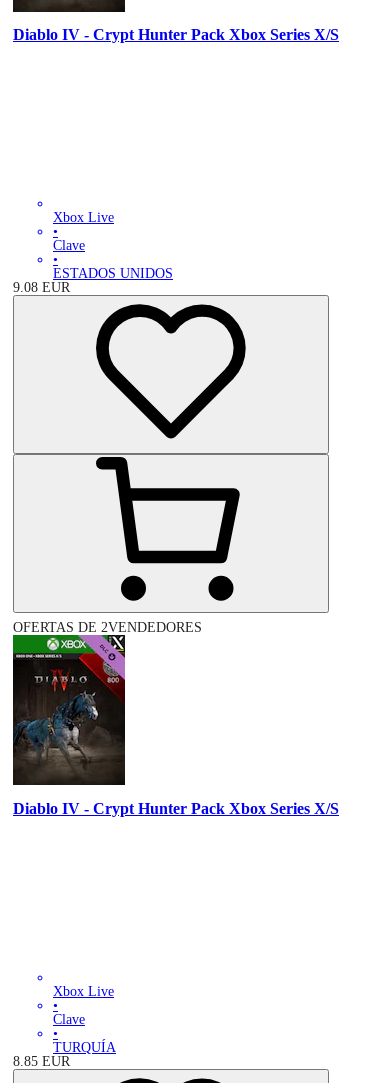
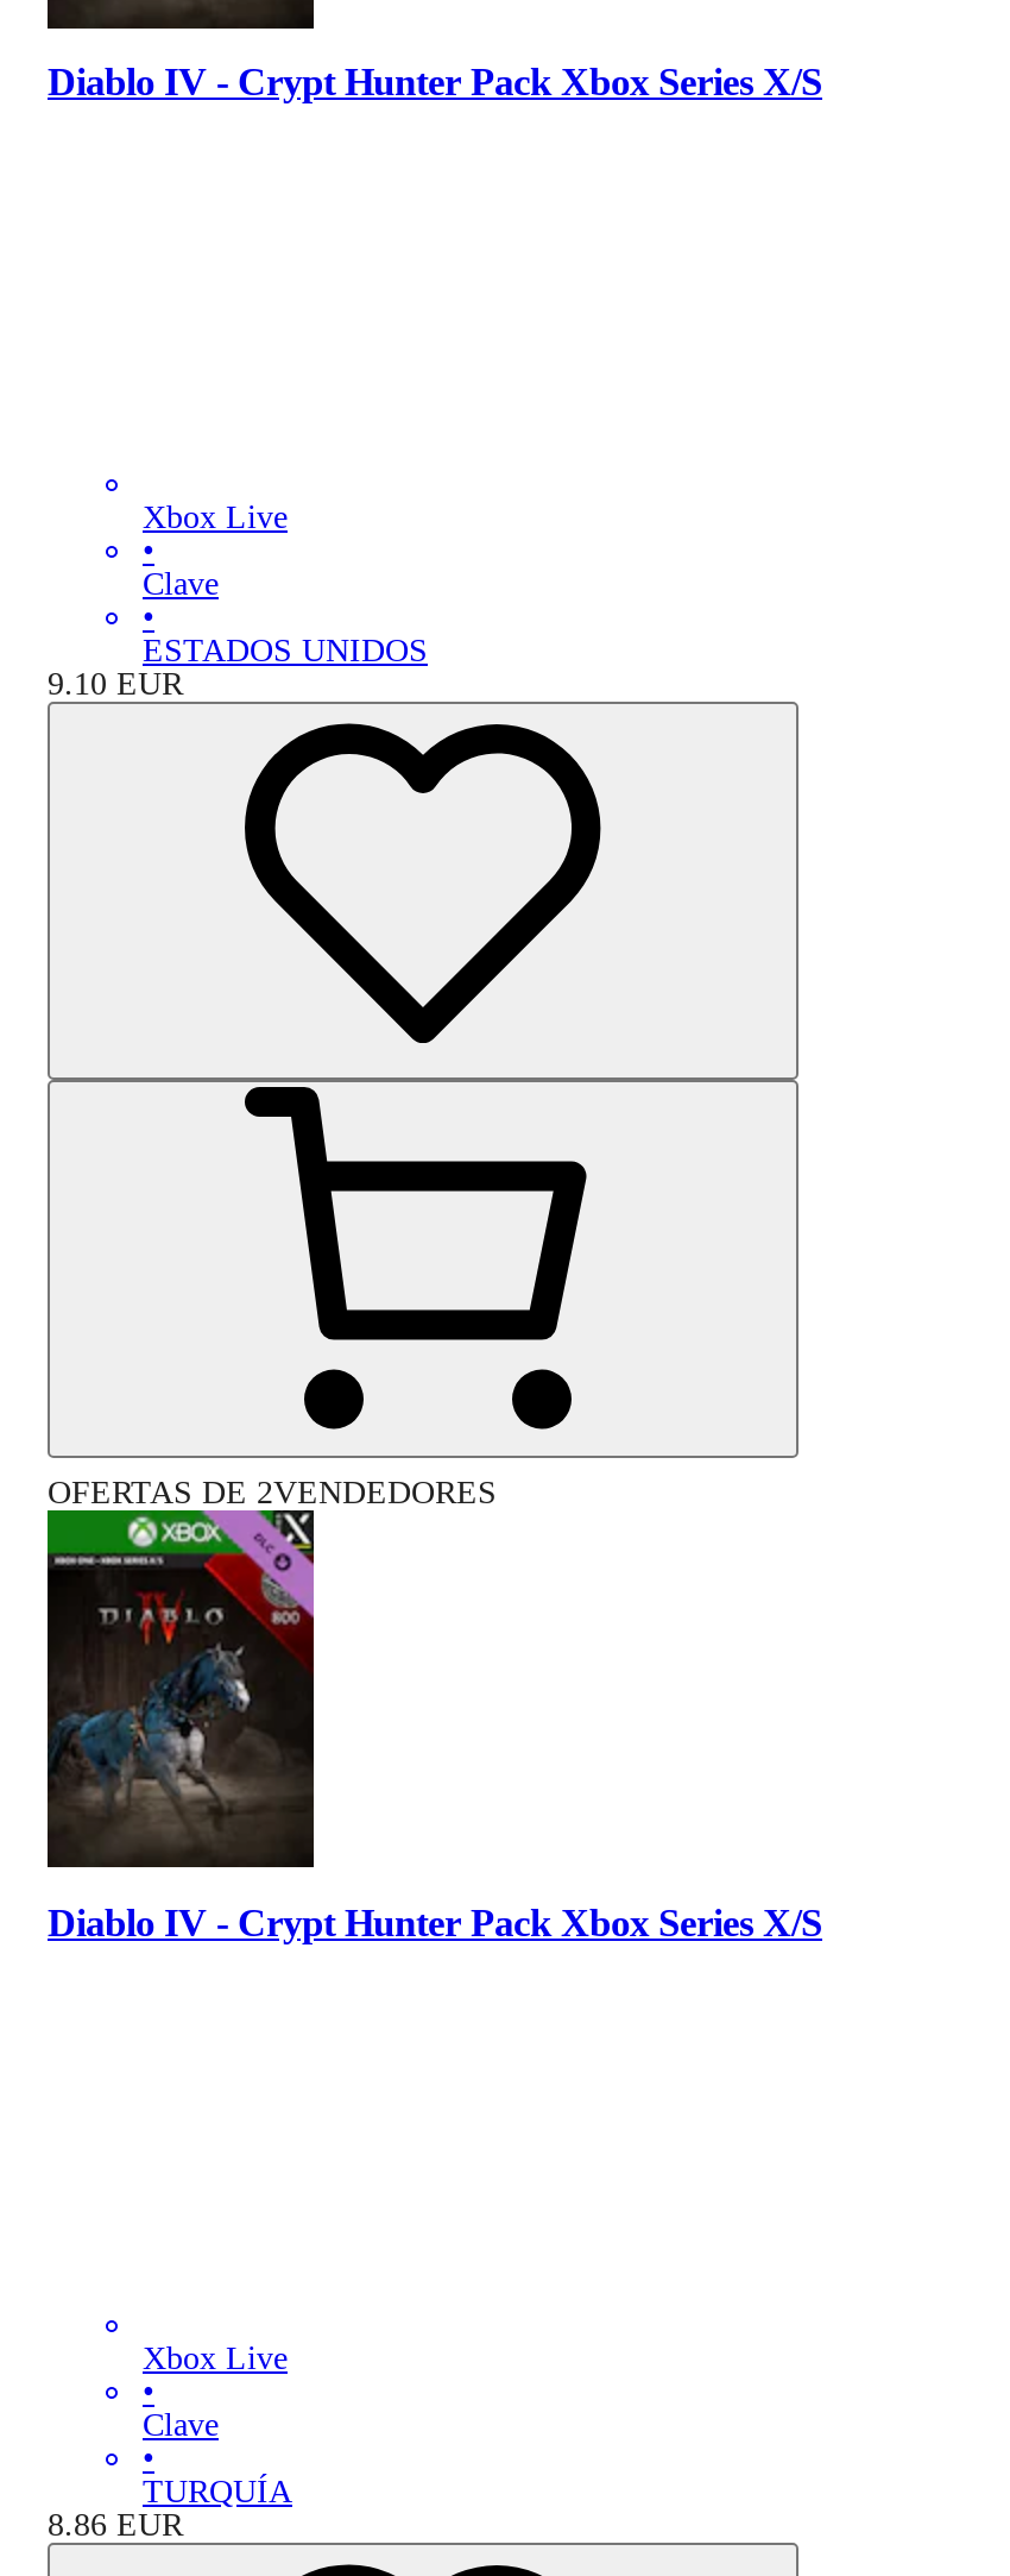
[13,280,70,295] 9.08 EUR -> [48,667,183,702] 9.10 EUR
[13,1054,70,1069] 8.85 EUR -> [48,2507,183,2543] 8.86 EUR

